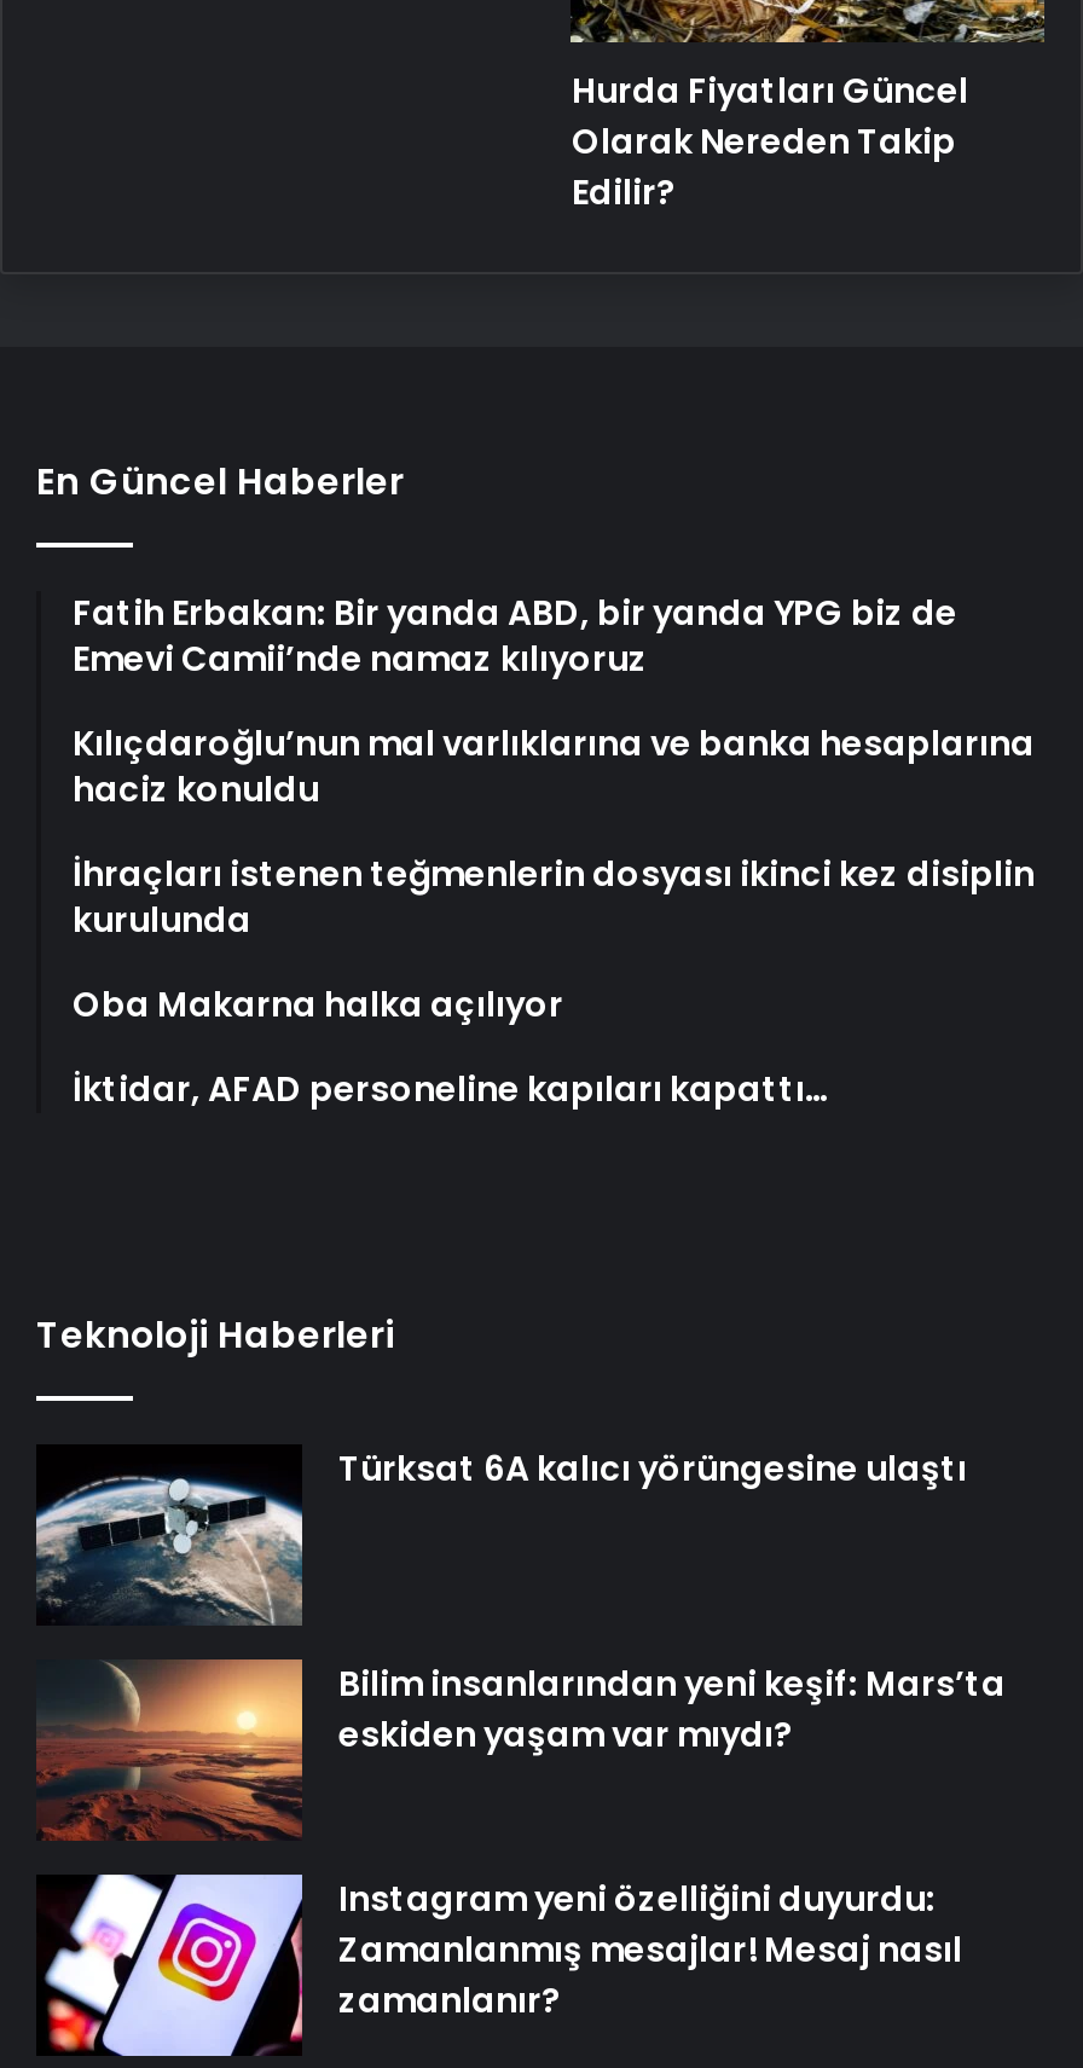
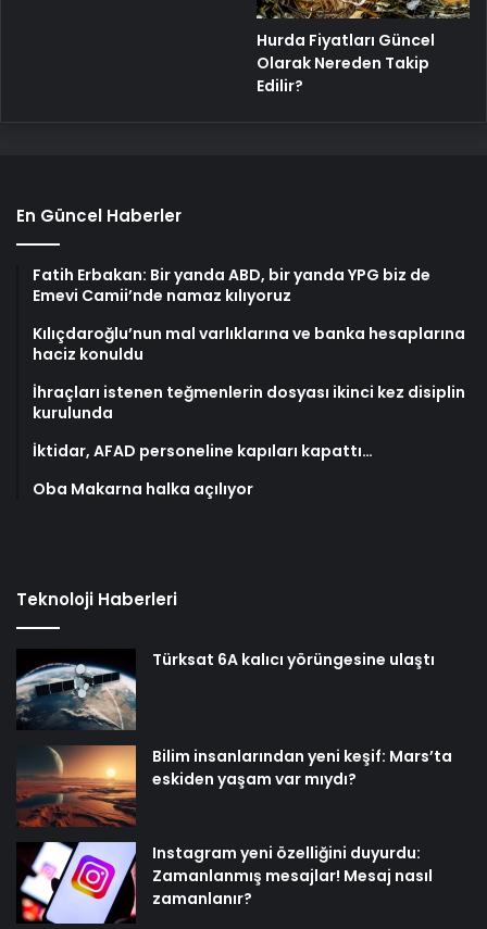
moved [73,980,563,1028] -> [33,479,253,500]: Oba Makarna halka açılıyor
moved [73,1065,829,1113] -> [33,440,373,462]: İktidar, AFAD personeline kapıları kapattı…

